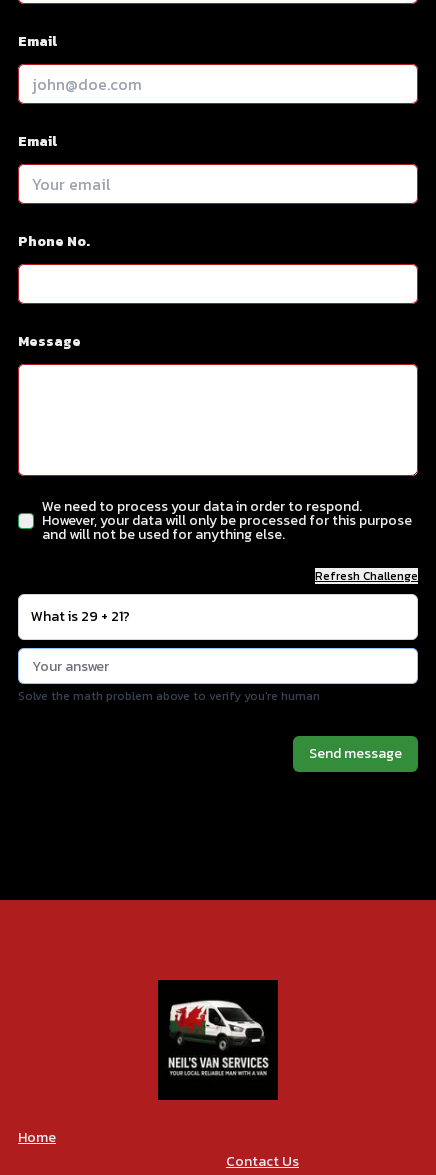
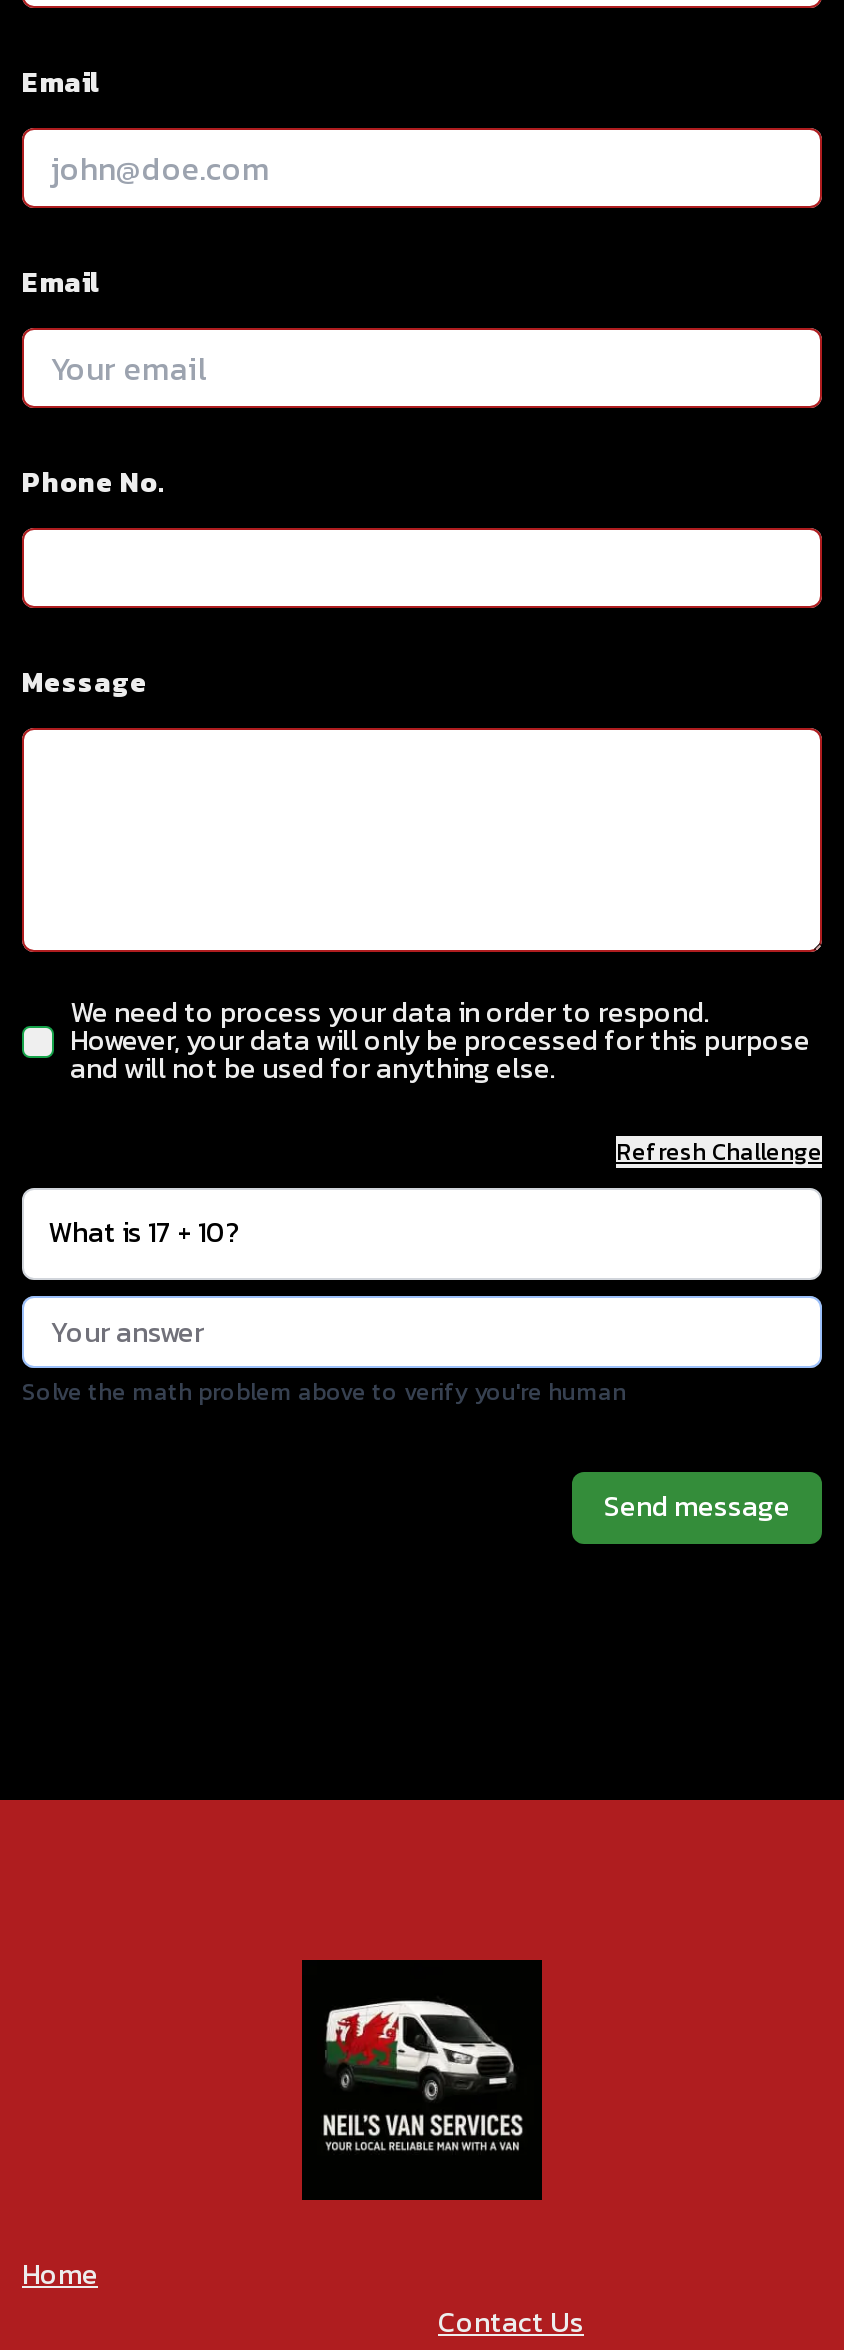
[31,606,130,627] What is 29 + 21? -> [48,1212,240,1254] What is 17 + 10?

